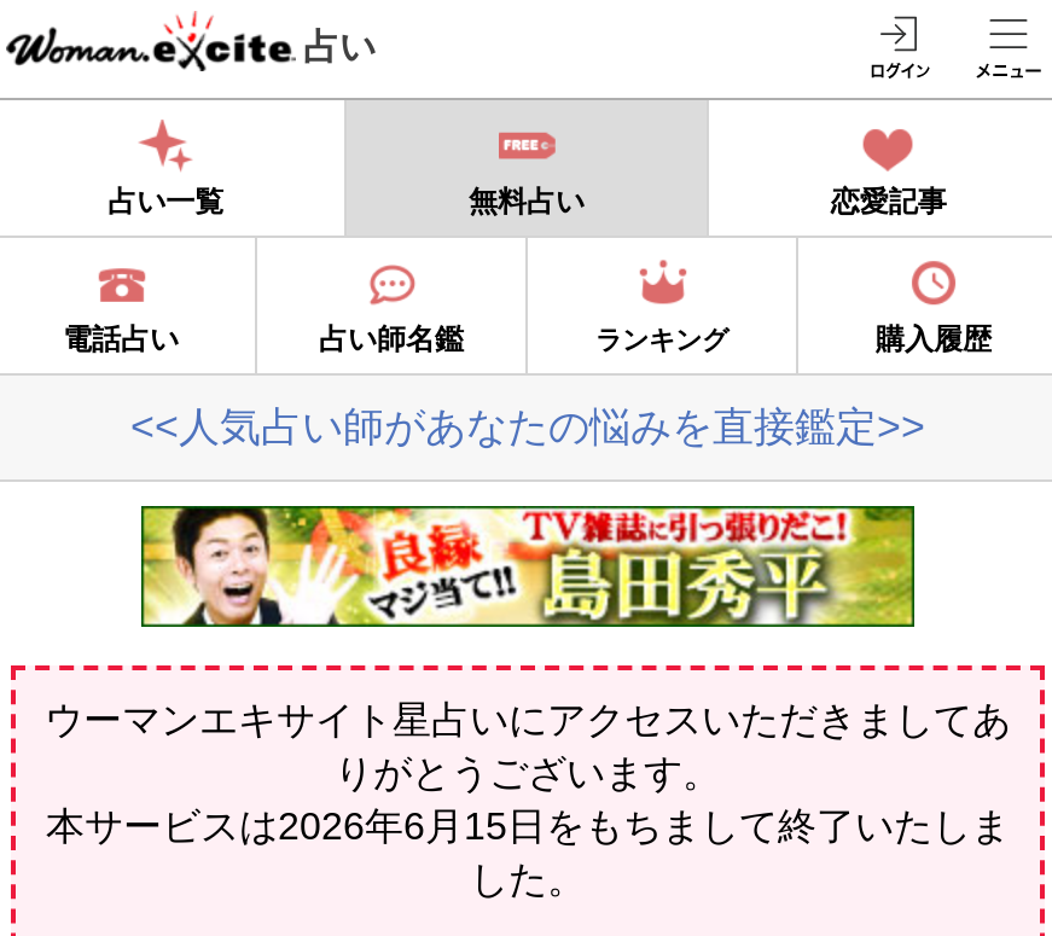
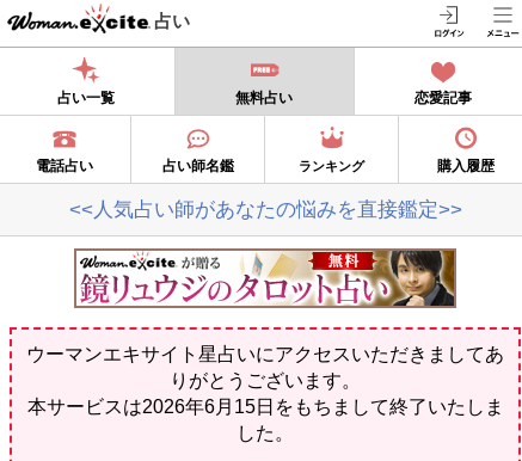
[139,504,917,629] [image] -> [73,247,457,309] [image]

